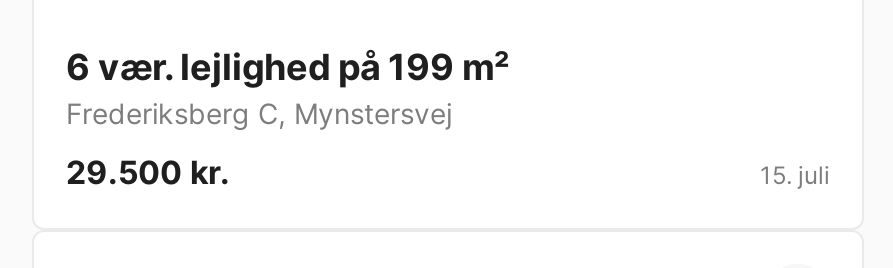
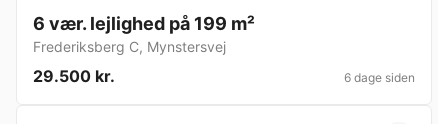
[760,161,830,191] 15. juli -> [344,70,415,85] 6 dage siden

